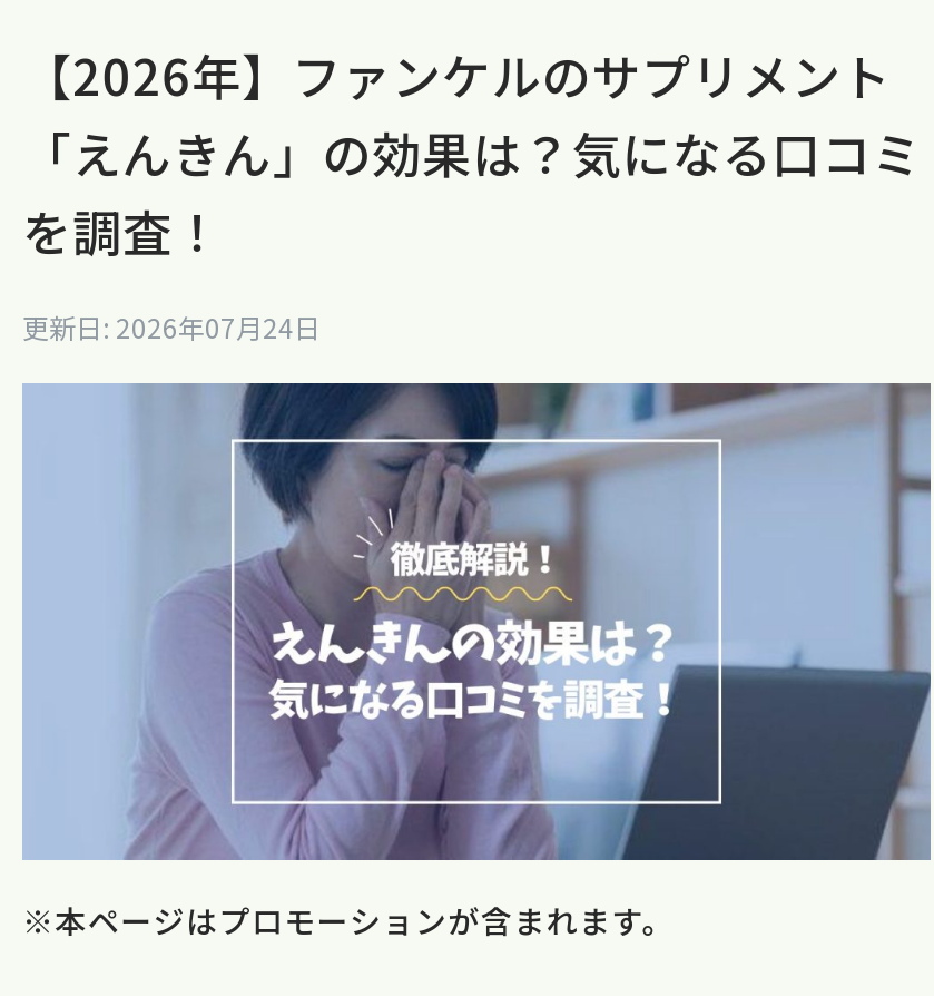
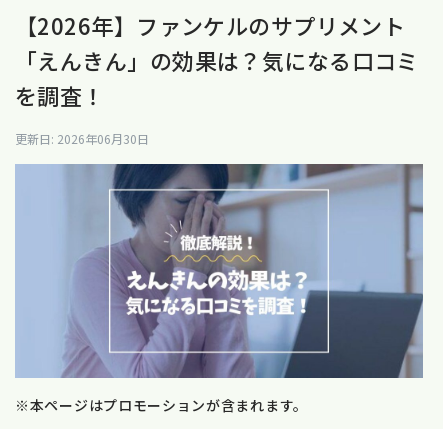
[22,307,321,345] 更新日: 2026年07月24日 -> [15,130,149,147] 更新日: 2026年06月30日

